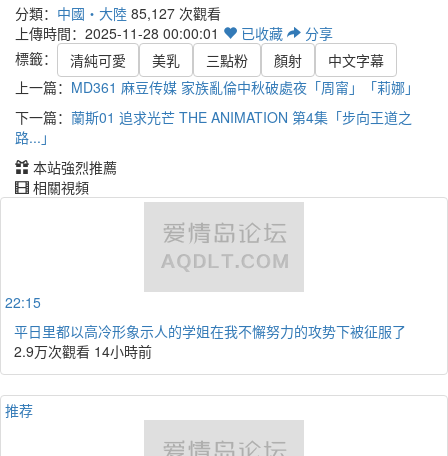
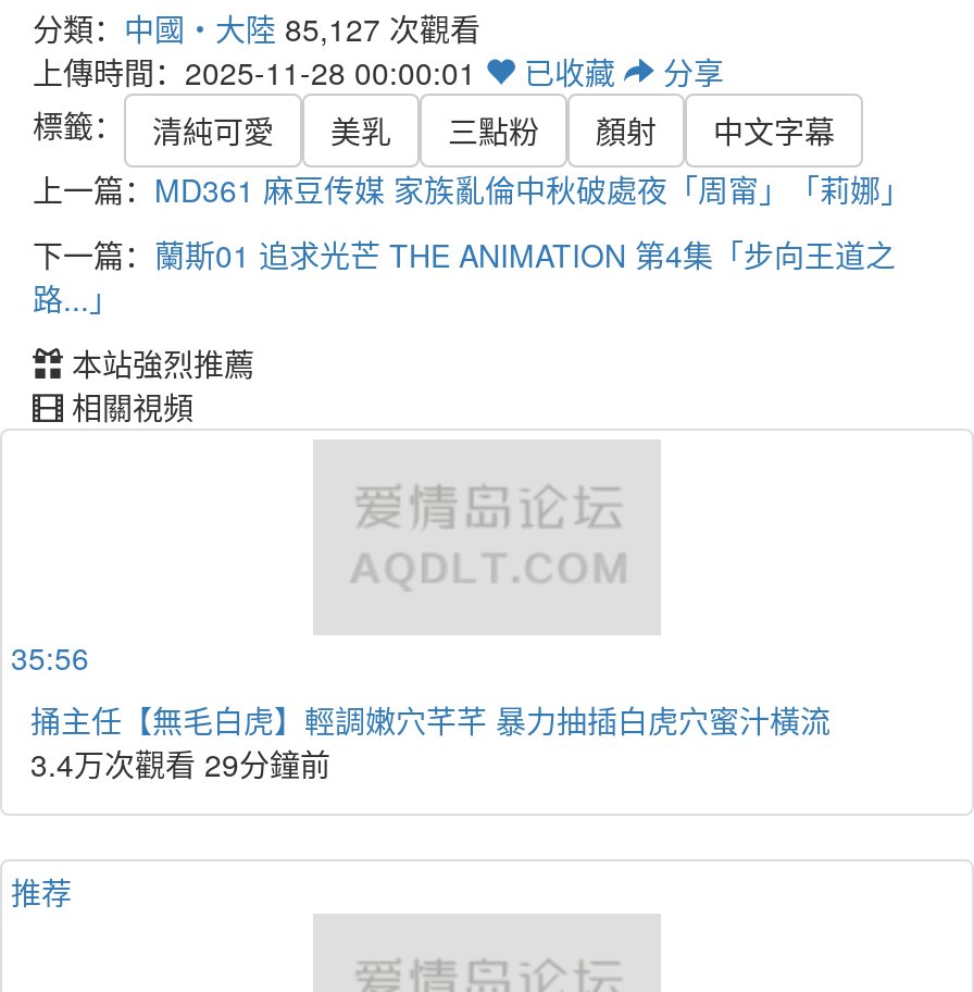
[5,292,406,361] 22:15 | 平日里都以高冷形象示人的学姐在我不懈努力的攻势下被征服了 | 2.9万次觀看 14小時前 -> [11,635,831,785] 35:56 | 捅主任【無毛白虎】輕調嫩穴芊芊 暴力抽插白虎穴蜜汁橫流 | 3.4万次觀看 29分鐘前

